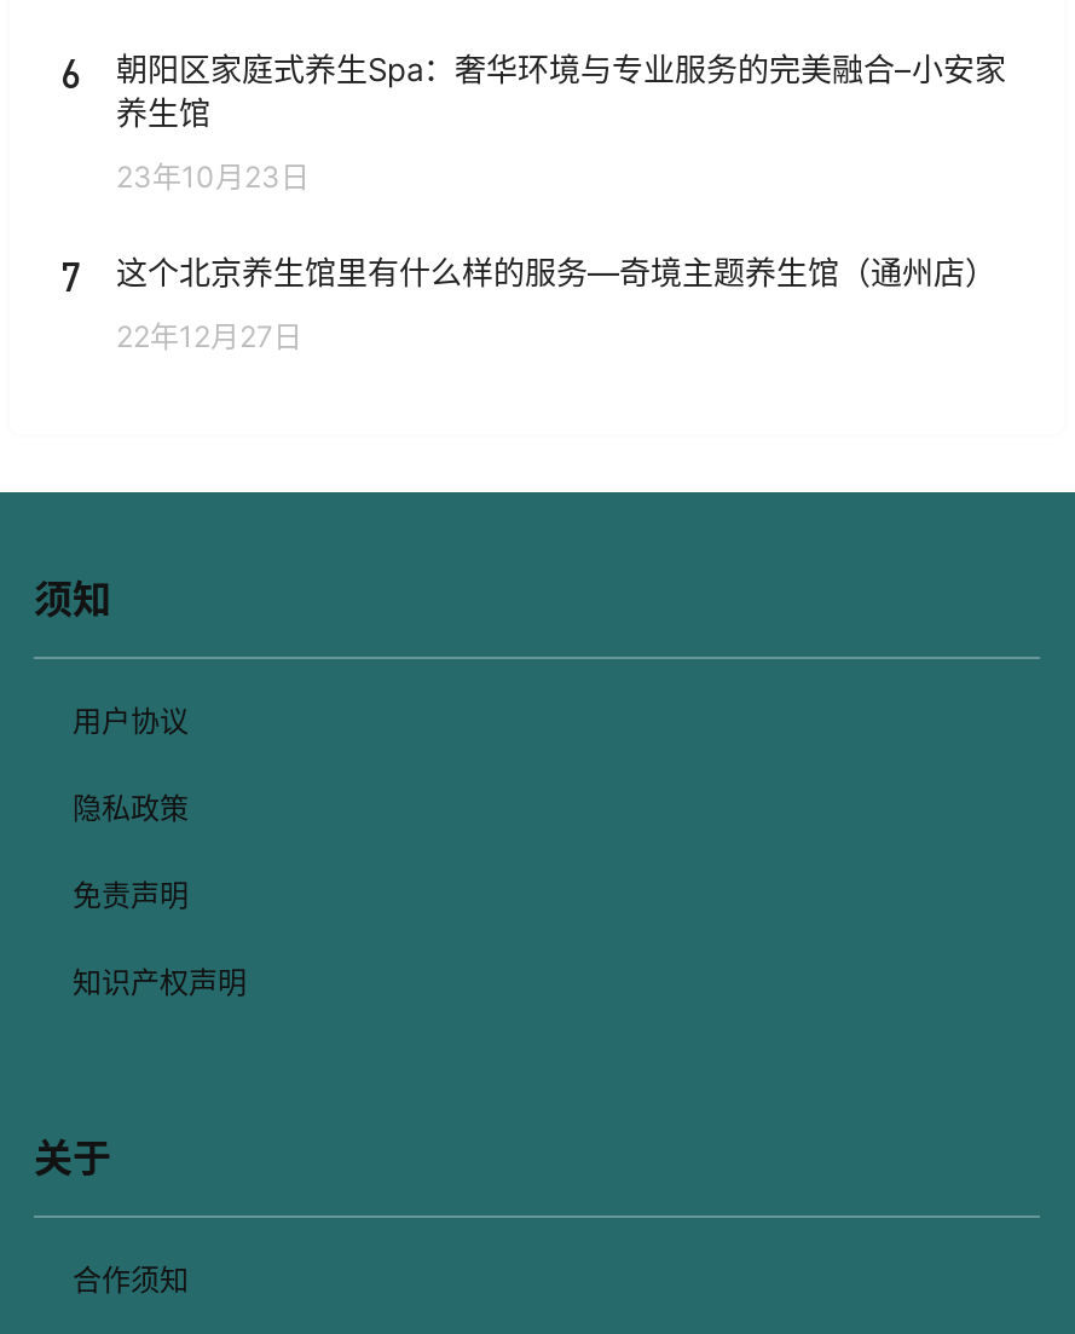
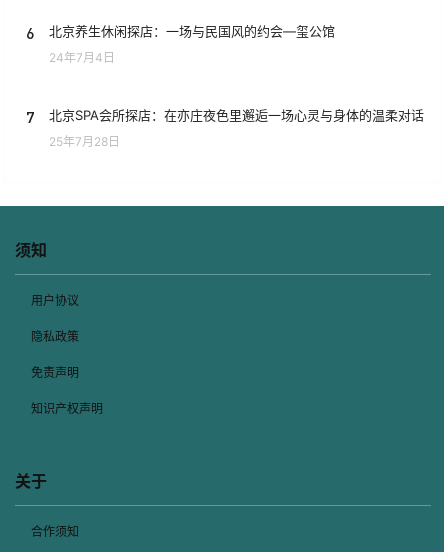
[116,50,1006,133] 朝阳区家庭式养生Spa：奢华环境与专业服务的完美融合–小安家 | 养生馆 -> [49,23,335,39] 北京养生休闲探店：一场与民国风的约会—玺公馆
[116,159,310,195] 23年10月23日 -> [49,50,115,65] 24年7月4日
[116,253,996,292] 这个北京养生馆里有什么样的服务—奇境主题养生馆（通州店） -> [49,107,424,123] 北京SPA会所探店：在亦庄夜色里邂逅一场心灵与身体的温柔对话
[116,319,302,355] 22年12月27日 -> [49,134,120,149] 25年7月28日

